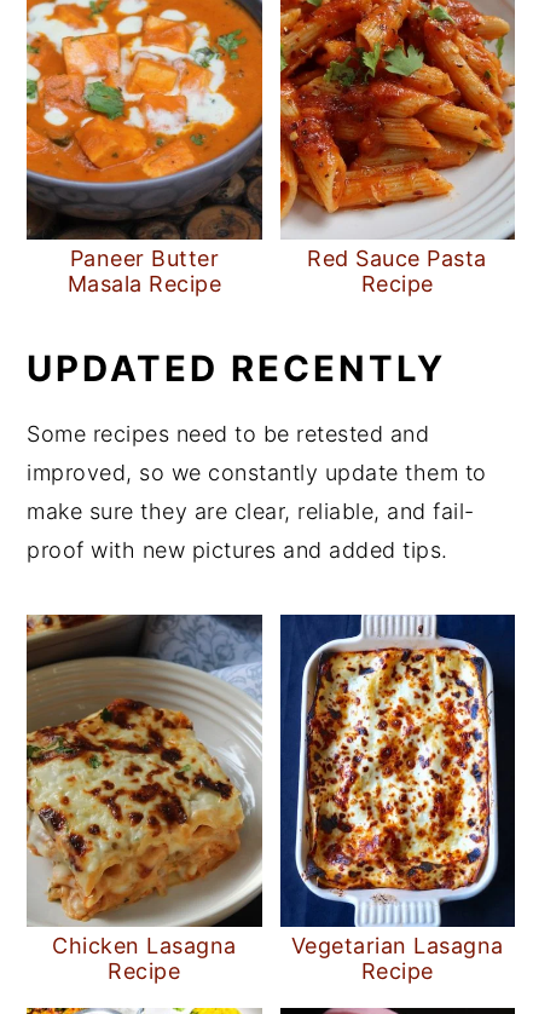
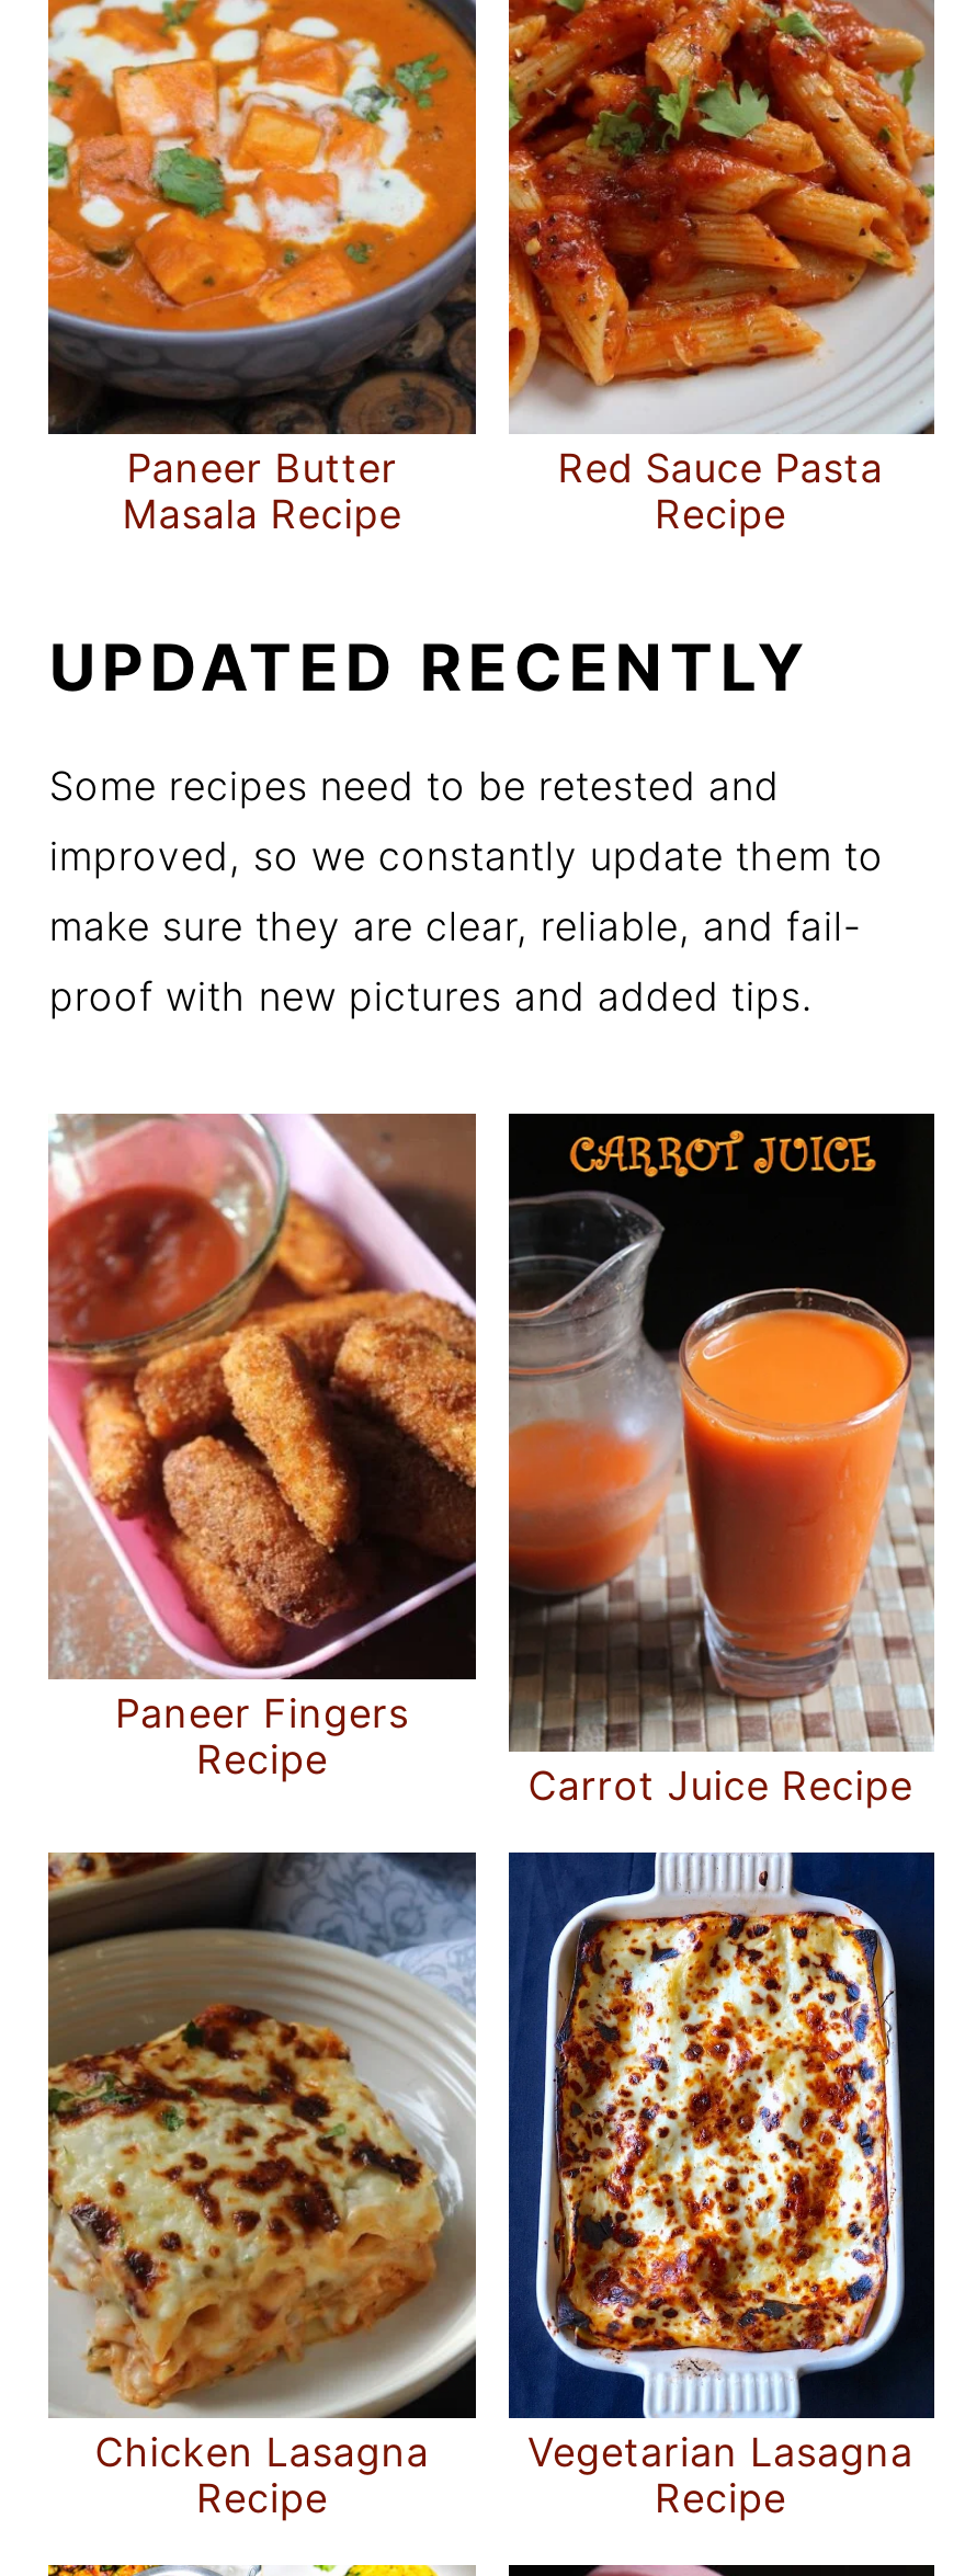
none -> [46,1112,913,1808] [image] | Paneer Fingers | Recipe | Carrot Juice Recipe
none -> [507,1112,936,1745] [image]

